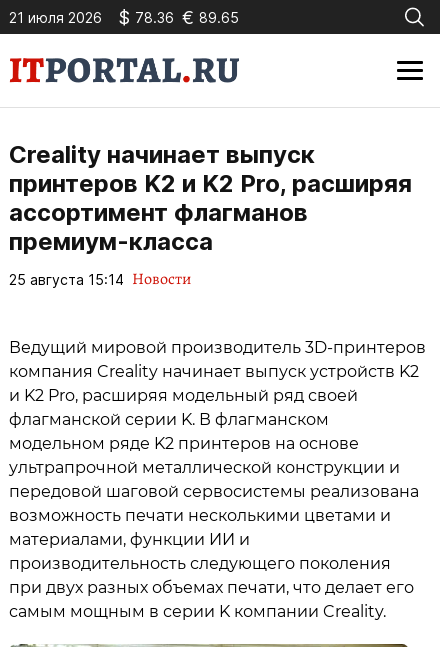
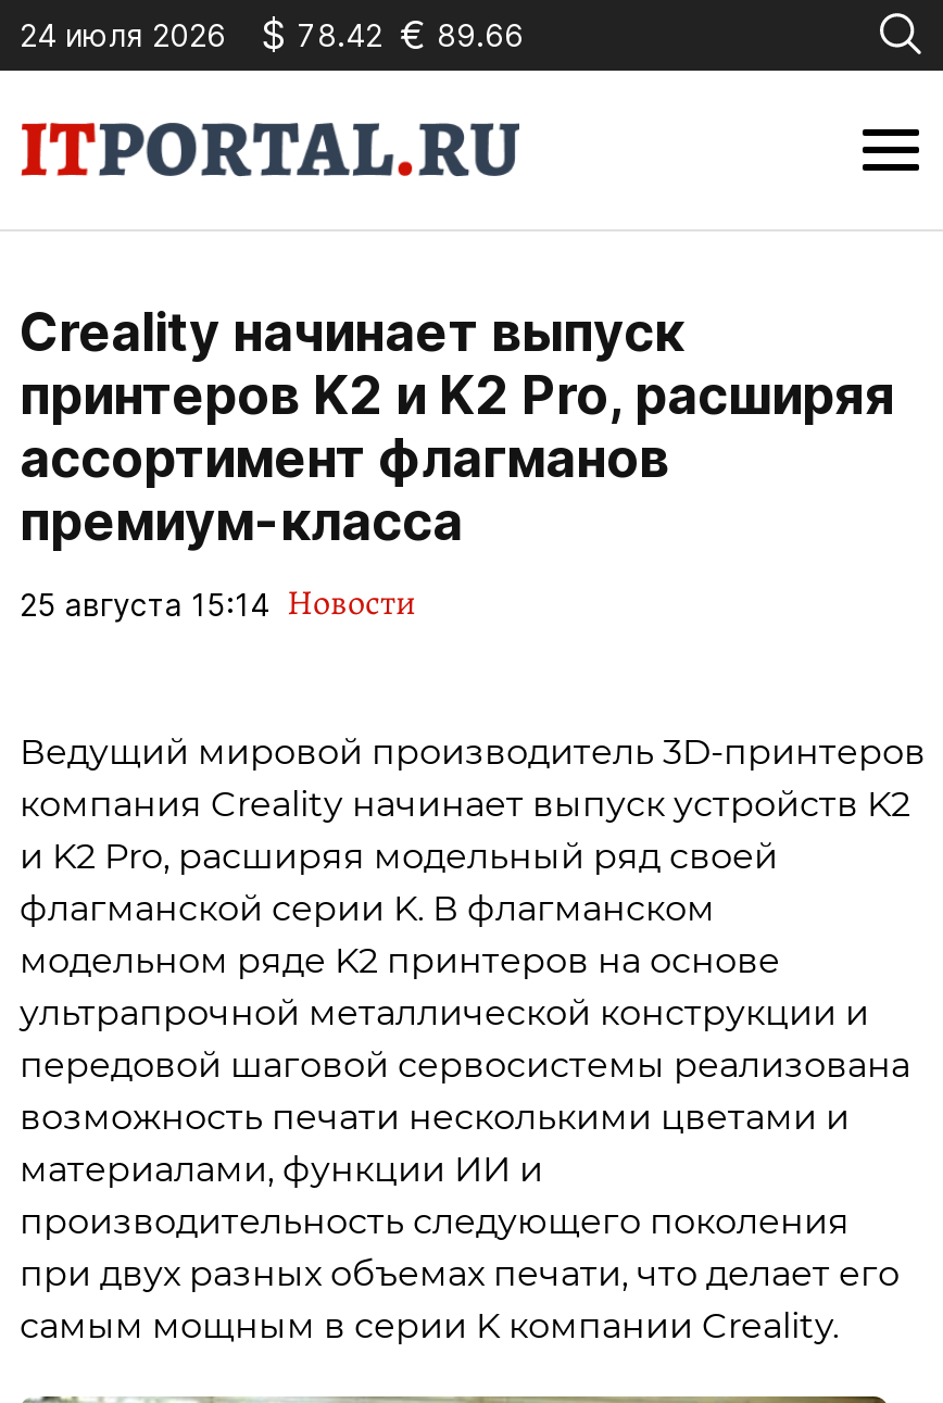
[9,8,102,25] 21 июля 2026 -> [20,15,226,52] 24 июля 2026
[118,6,239,27] $ 78.36 € 89.65 -> [261,11,524,57] $ 78.42 € 89.66

